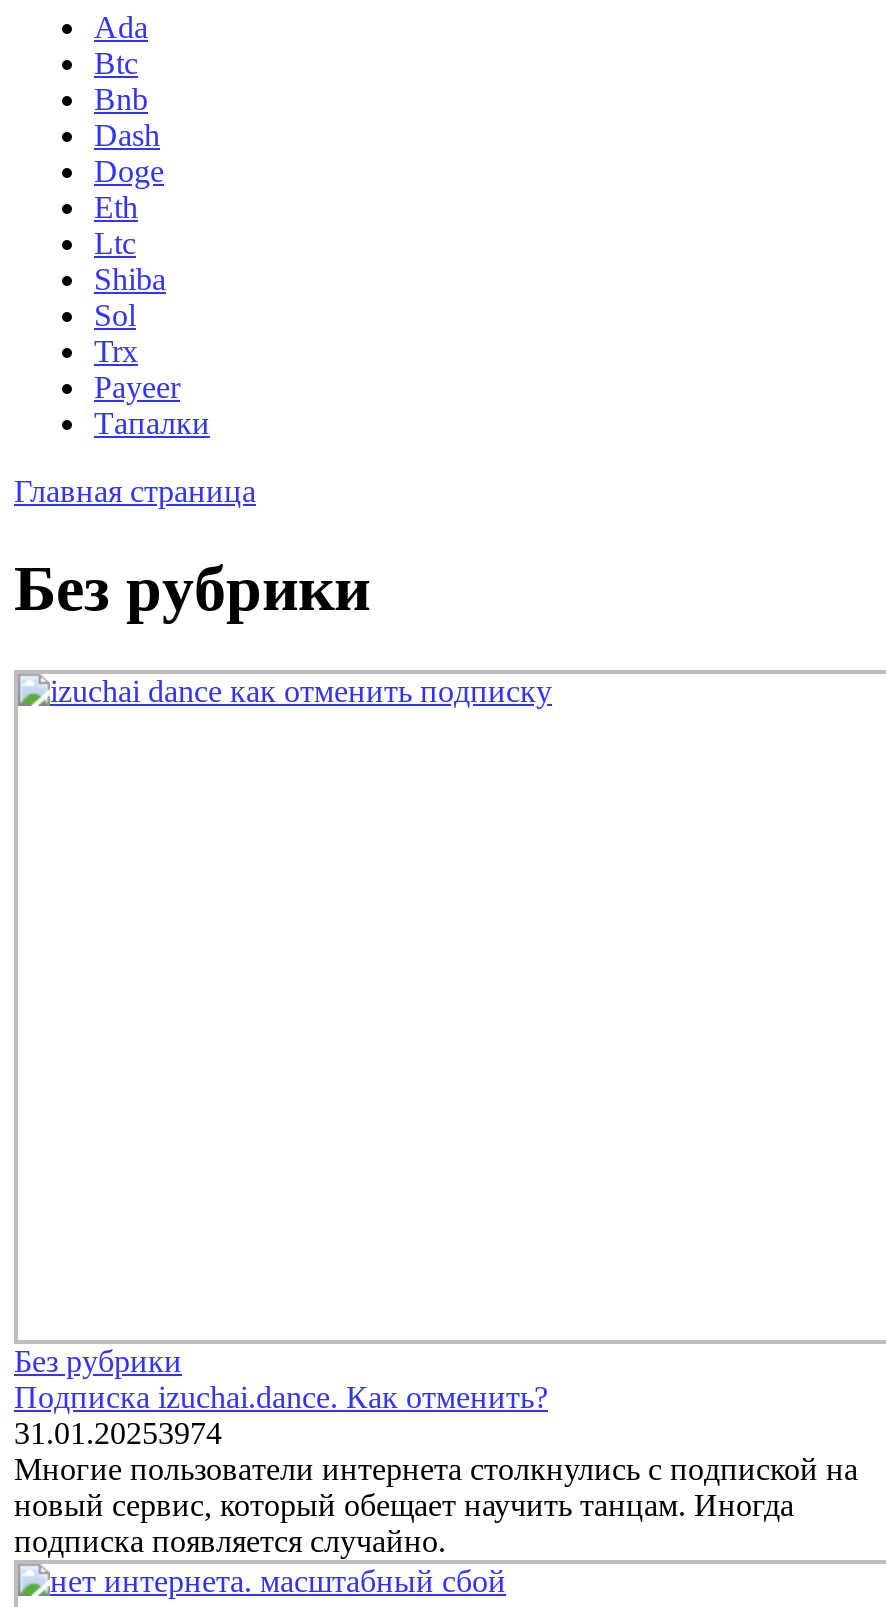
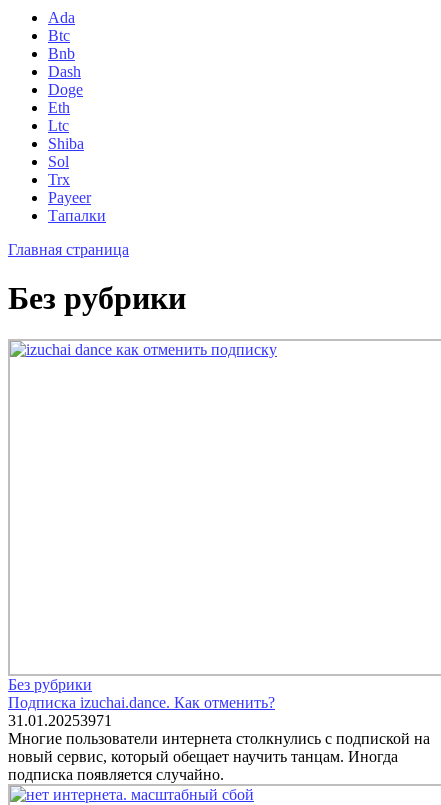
[14,1416,222,1450] 31.01.20253974 -> [8,712,112,729] 31.01.20253971

